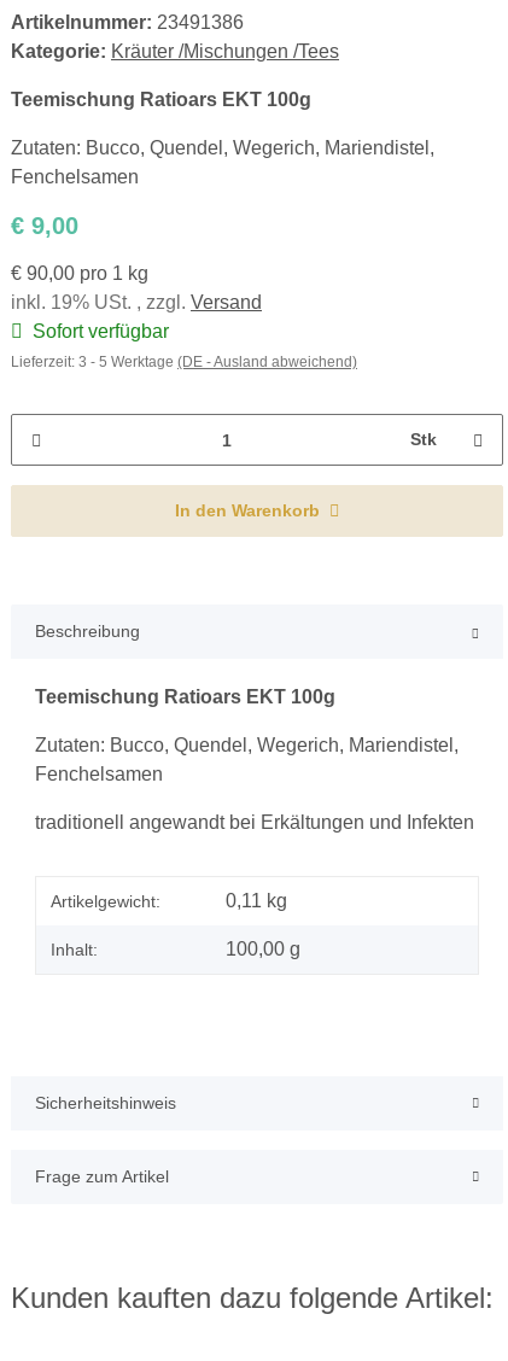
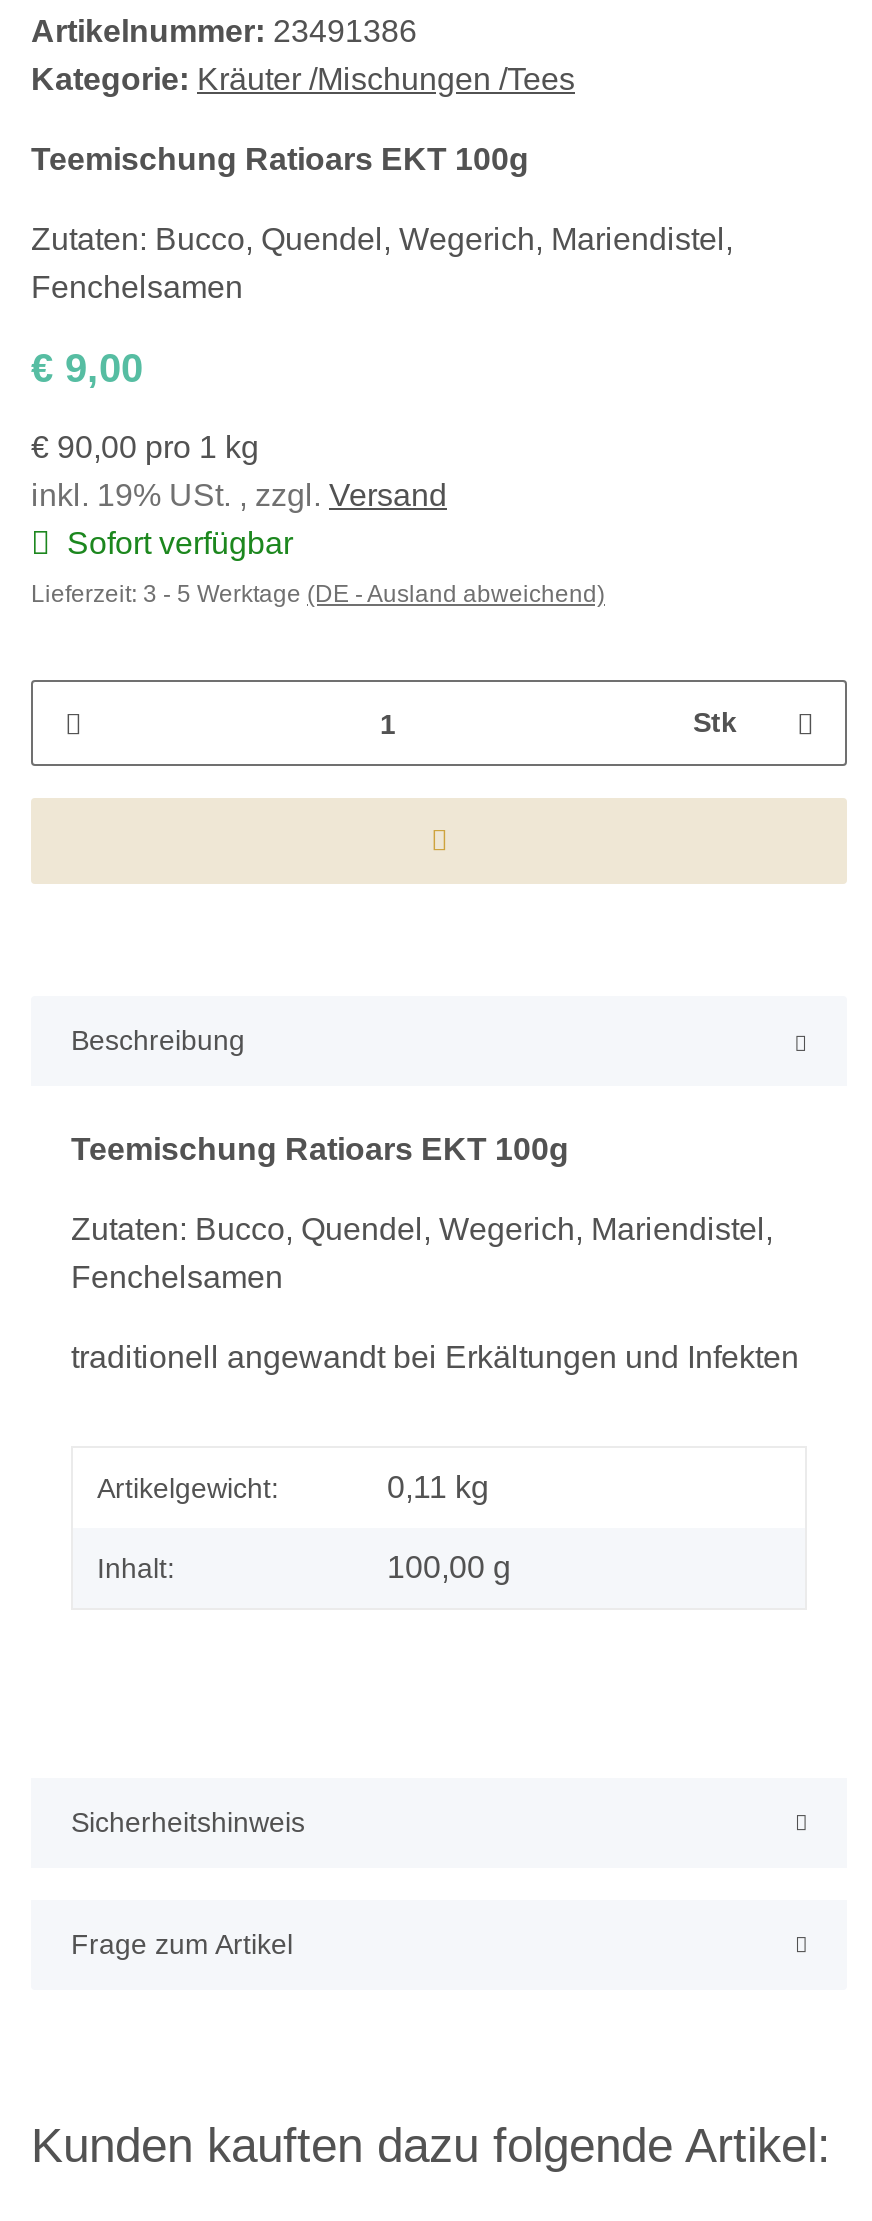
[175,501,320,521] In den Warenkorb -> none

